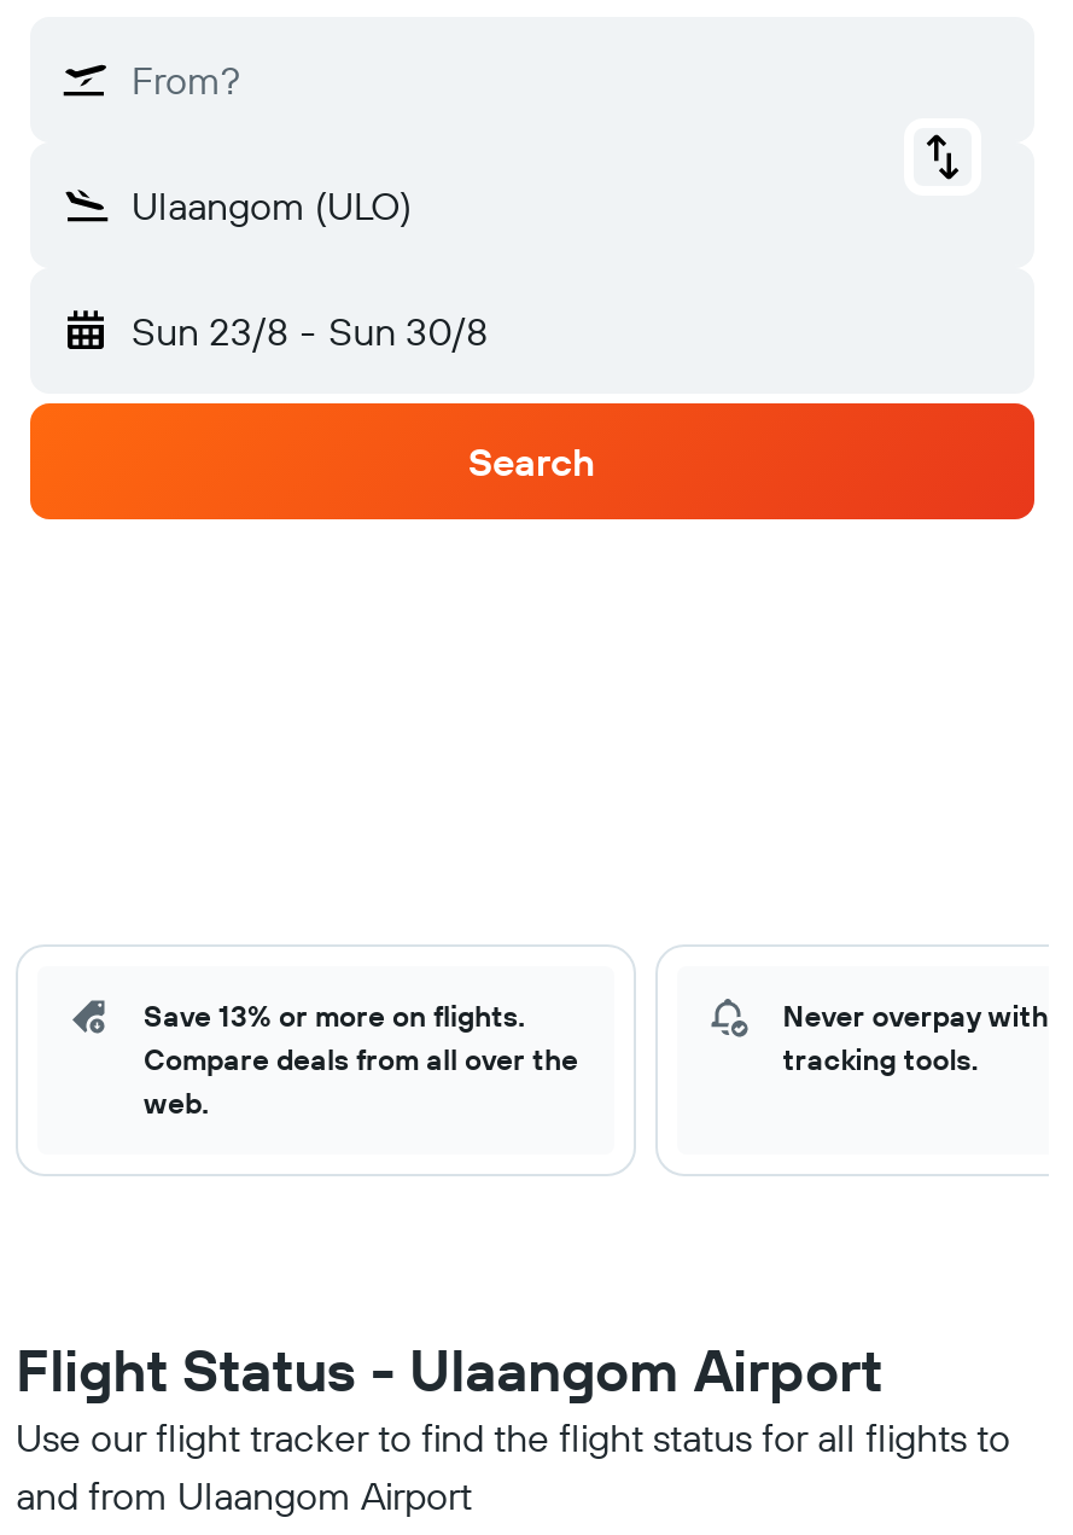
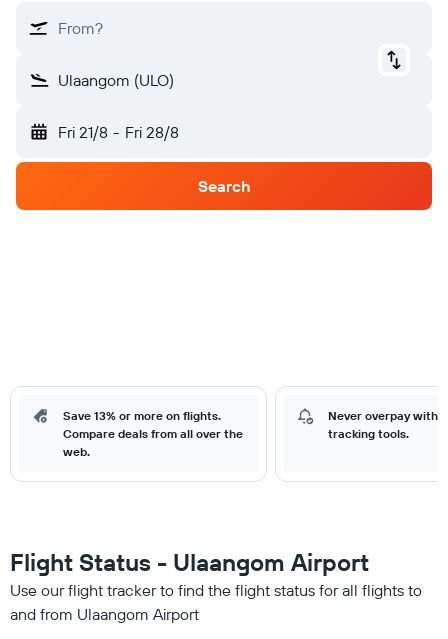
[132,307,488,355] Sun 23/8 - Sun 30/8 -> [58,122,179,142] Fri 21/8 - Fri 28/8

